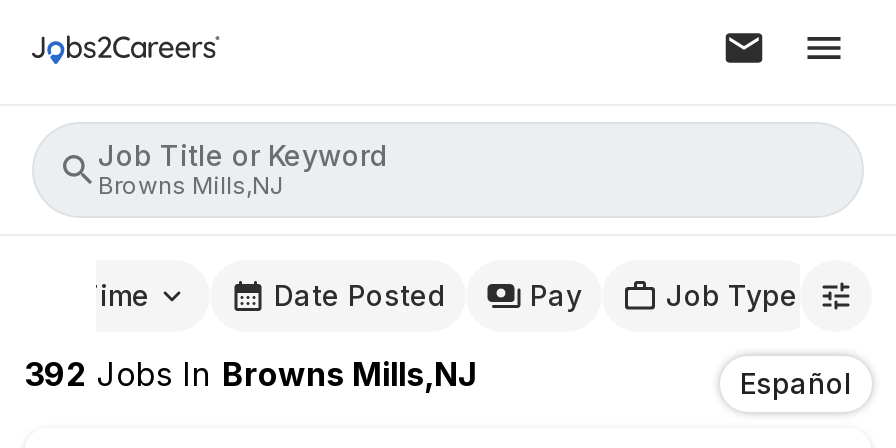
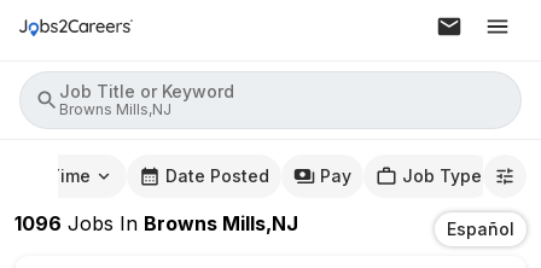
[24,354,478,394] 392 Jobs In Browns Mills,NJ -> [14,211,298,235] 1096 Jobs In Browns Mills,NJ

